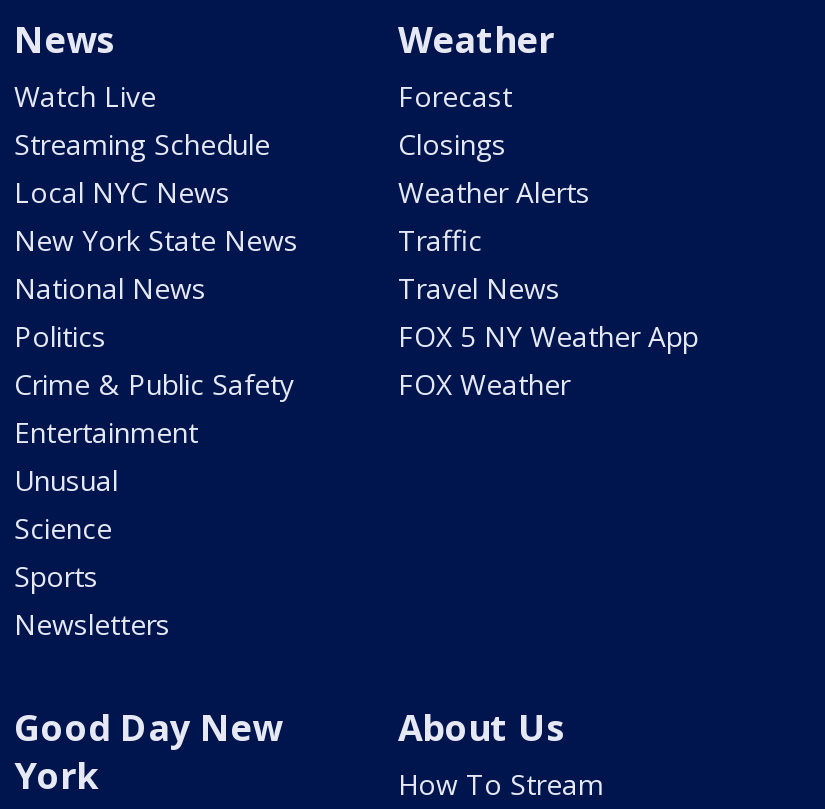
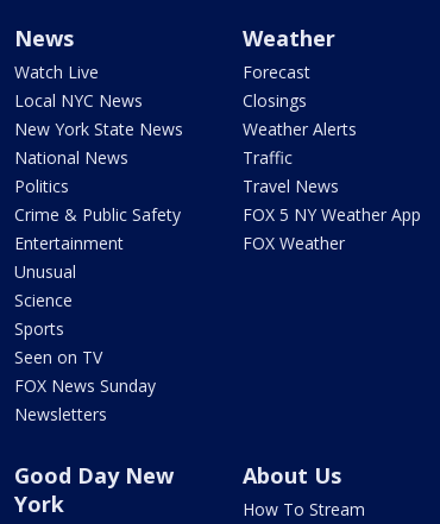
[14,125,270,163] Streaming Schedule -> none
moved [14,173,298,595] -> [14,89,183,340]: Local NYC News | New York State News | National News | ... | Science | Sports
none -> [14,346,156,397] Seen on TV | FOX News Sunday

